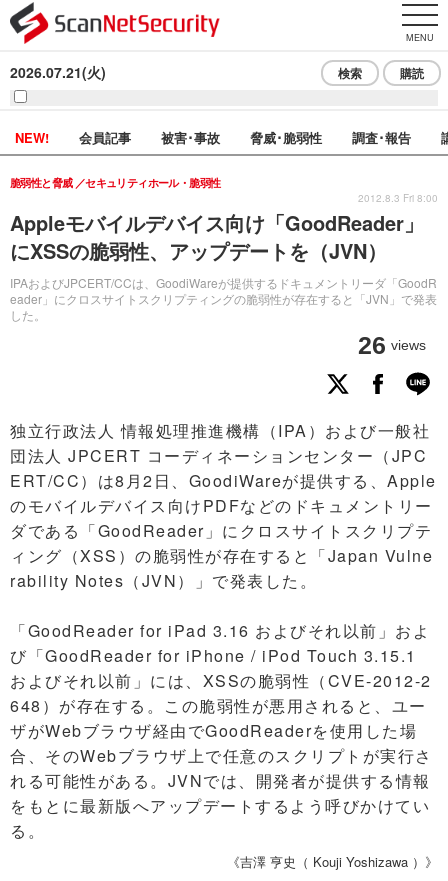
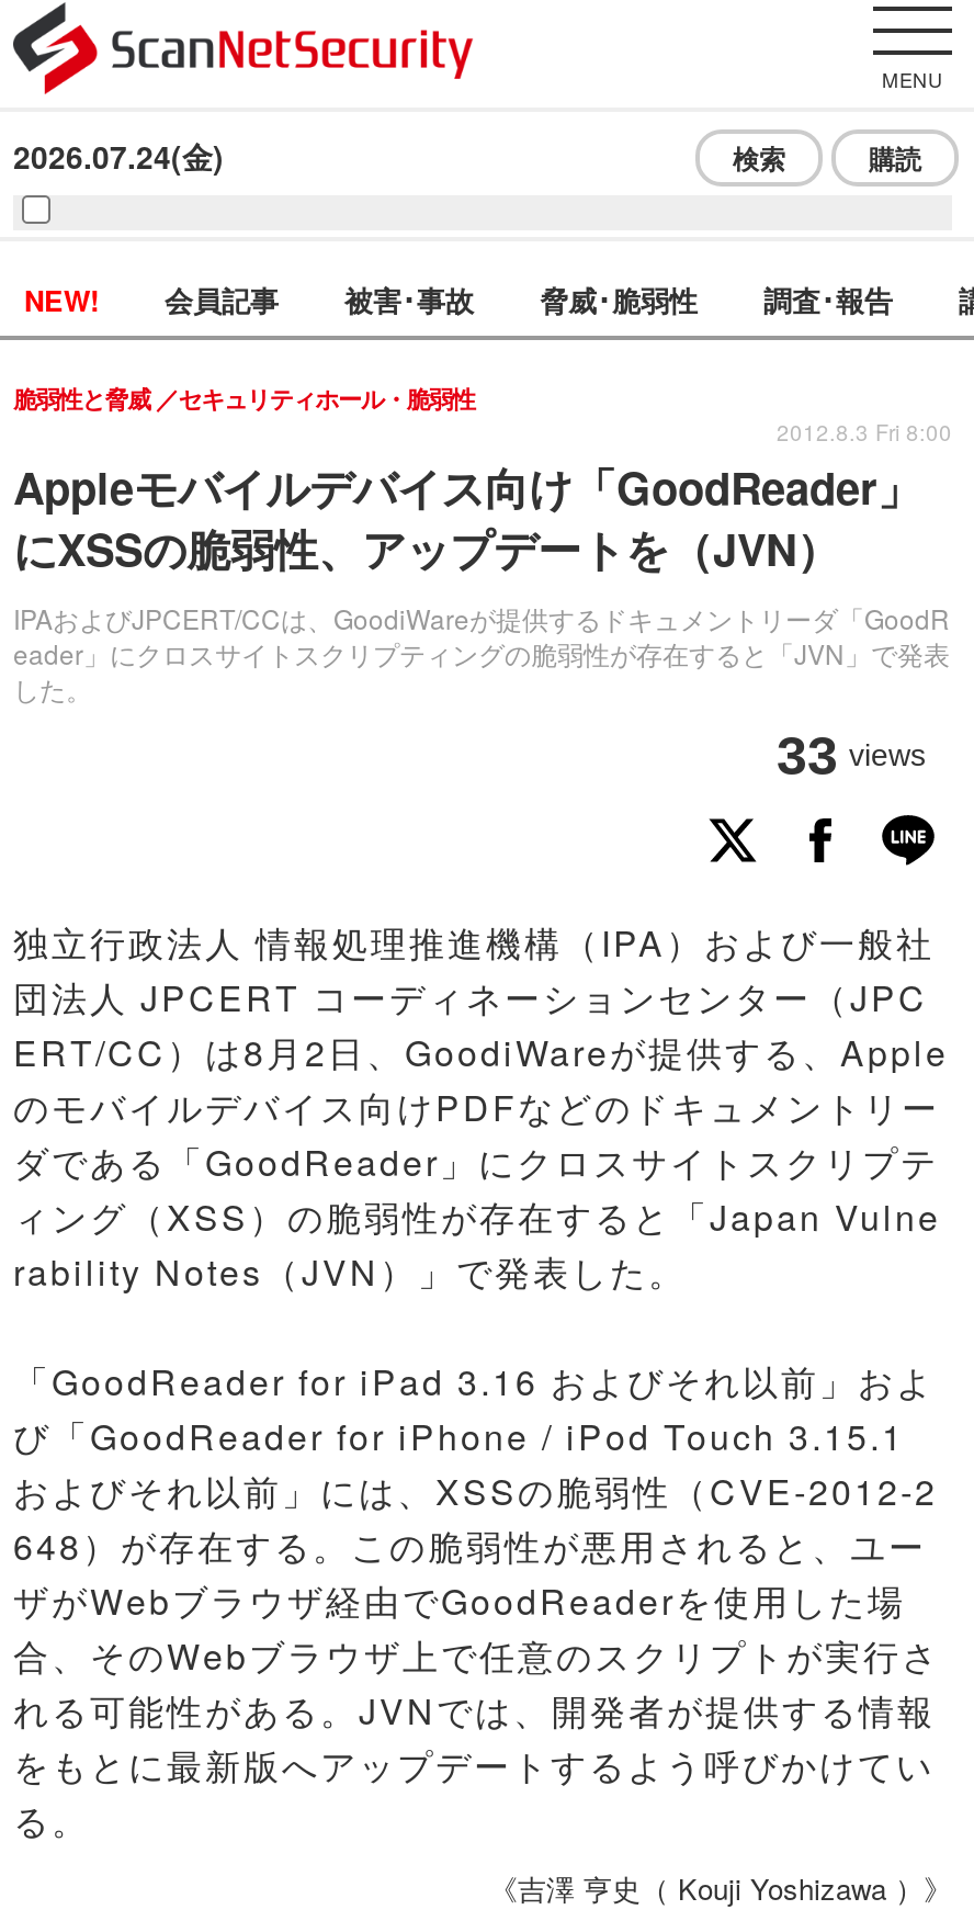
[10,62,106,82] 2026.07.21(火) -> [13,134,224,178] 2026.07.24(金)
[358,331,426,359] 26 views -> [777,724,926,786] 33 views

